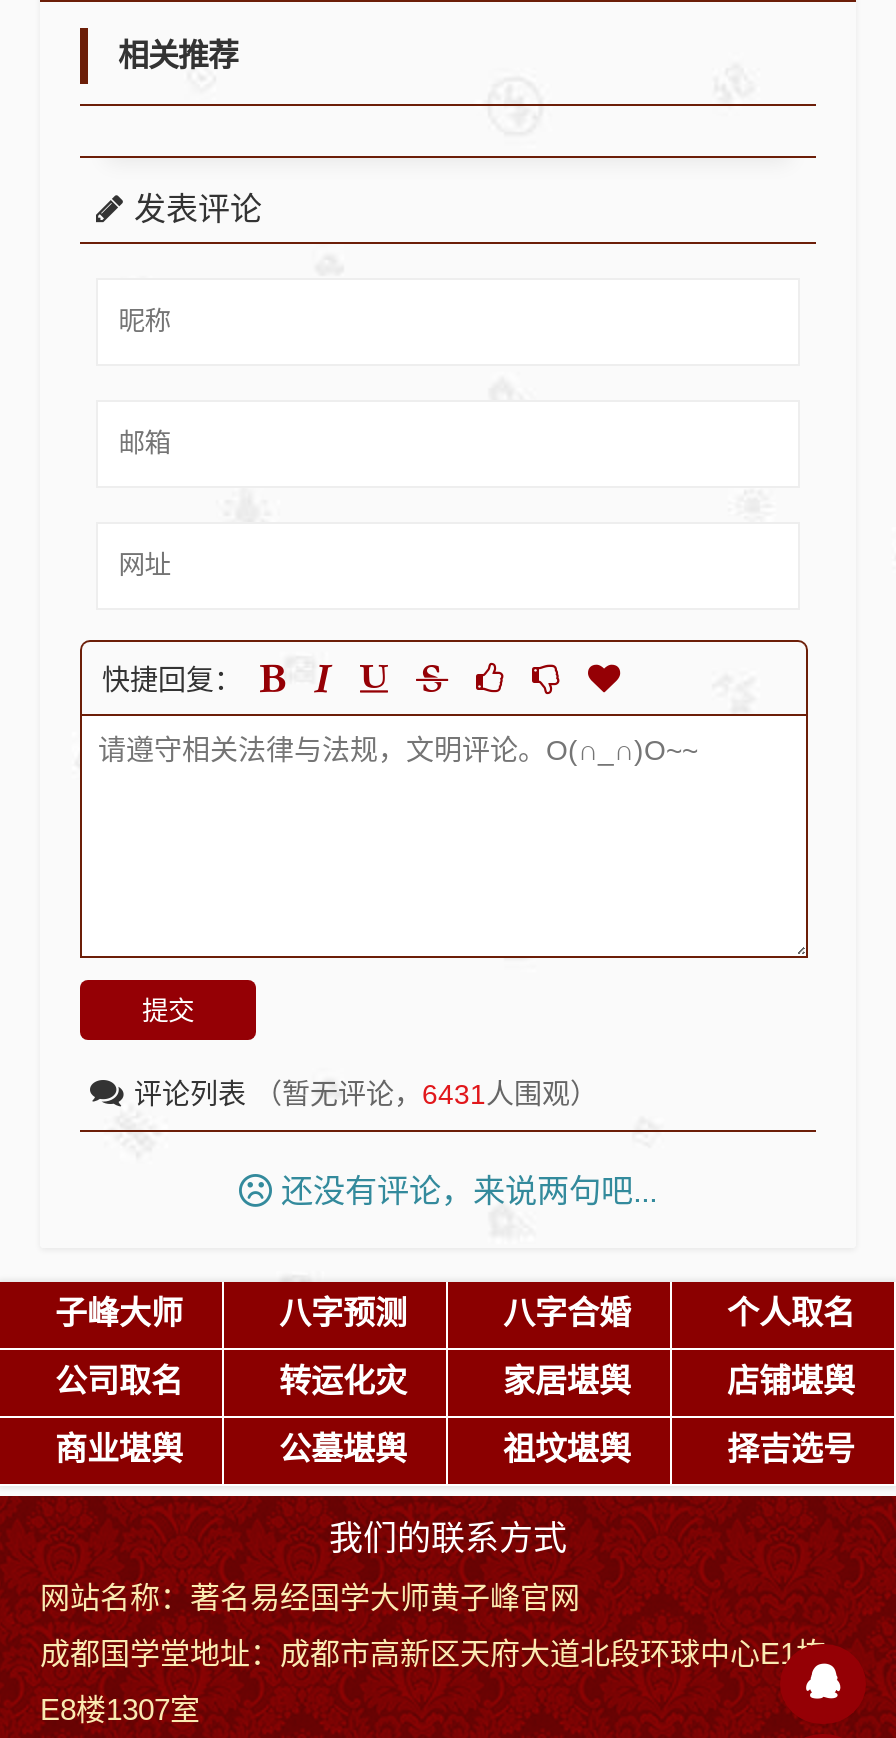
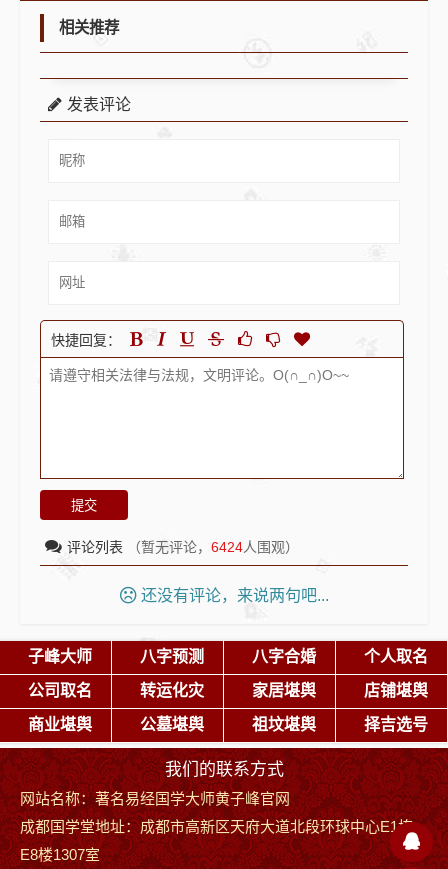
[134,1078,598,1110] 评论列表（暂无评论，6431人围观） -> [67,539,299,555] 评论列表（暂无评论，6424人围观）

